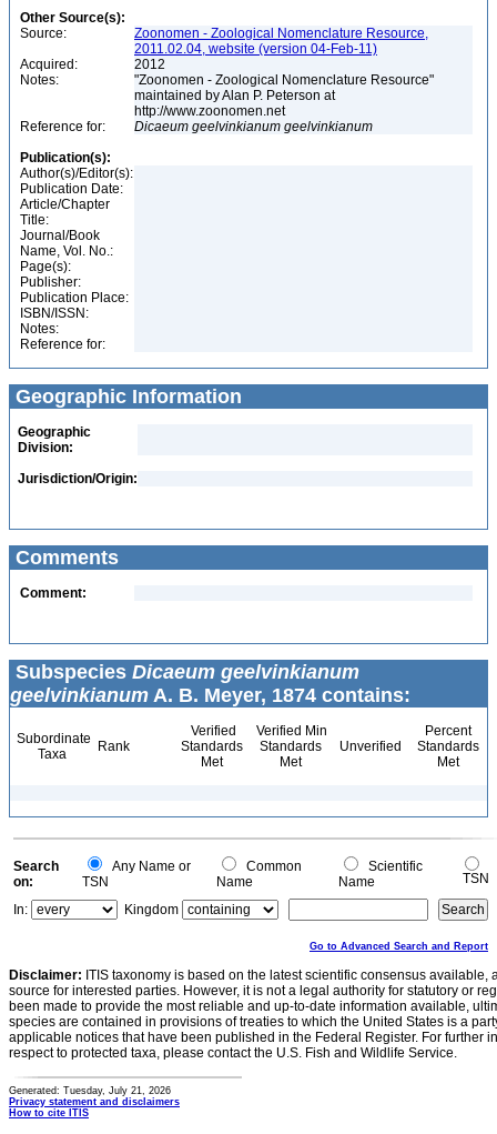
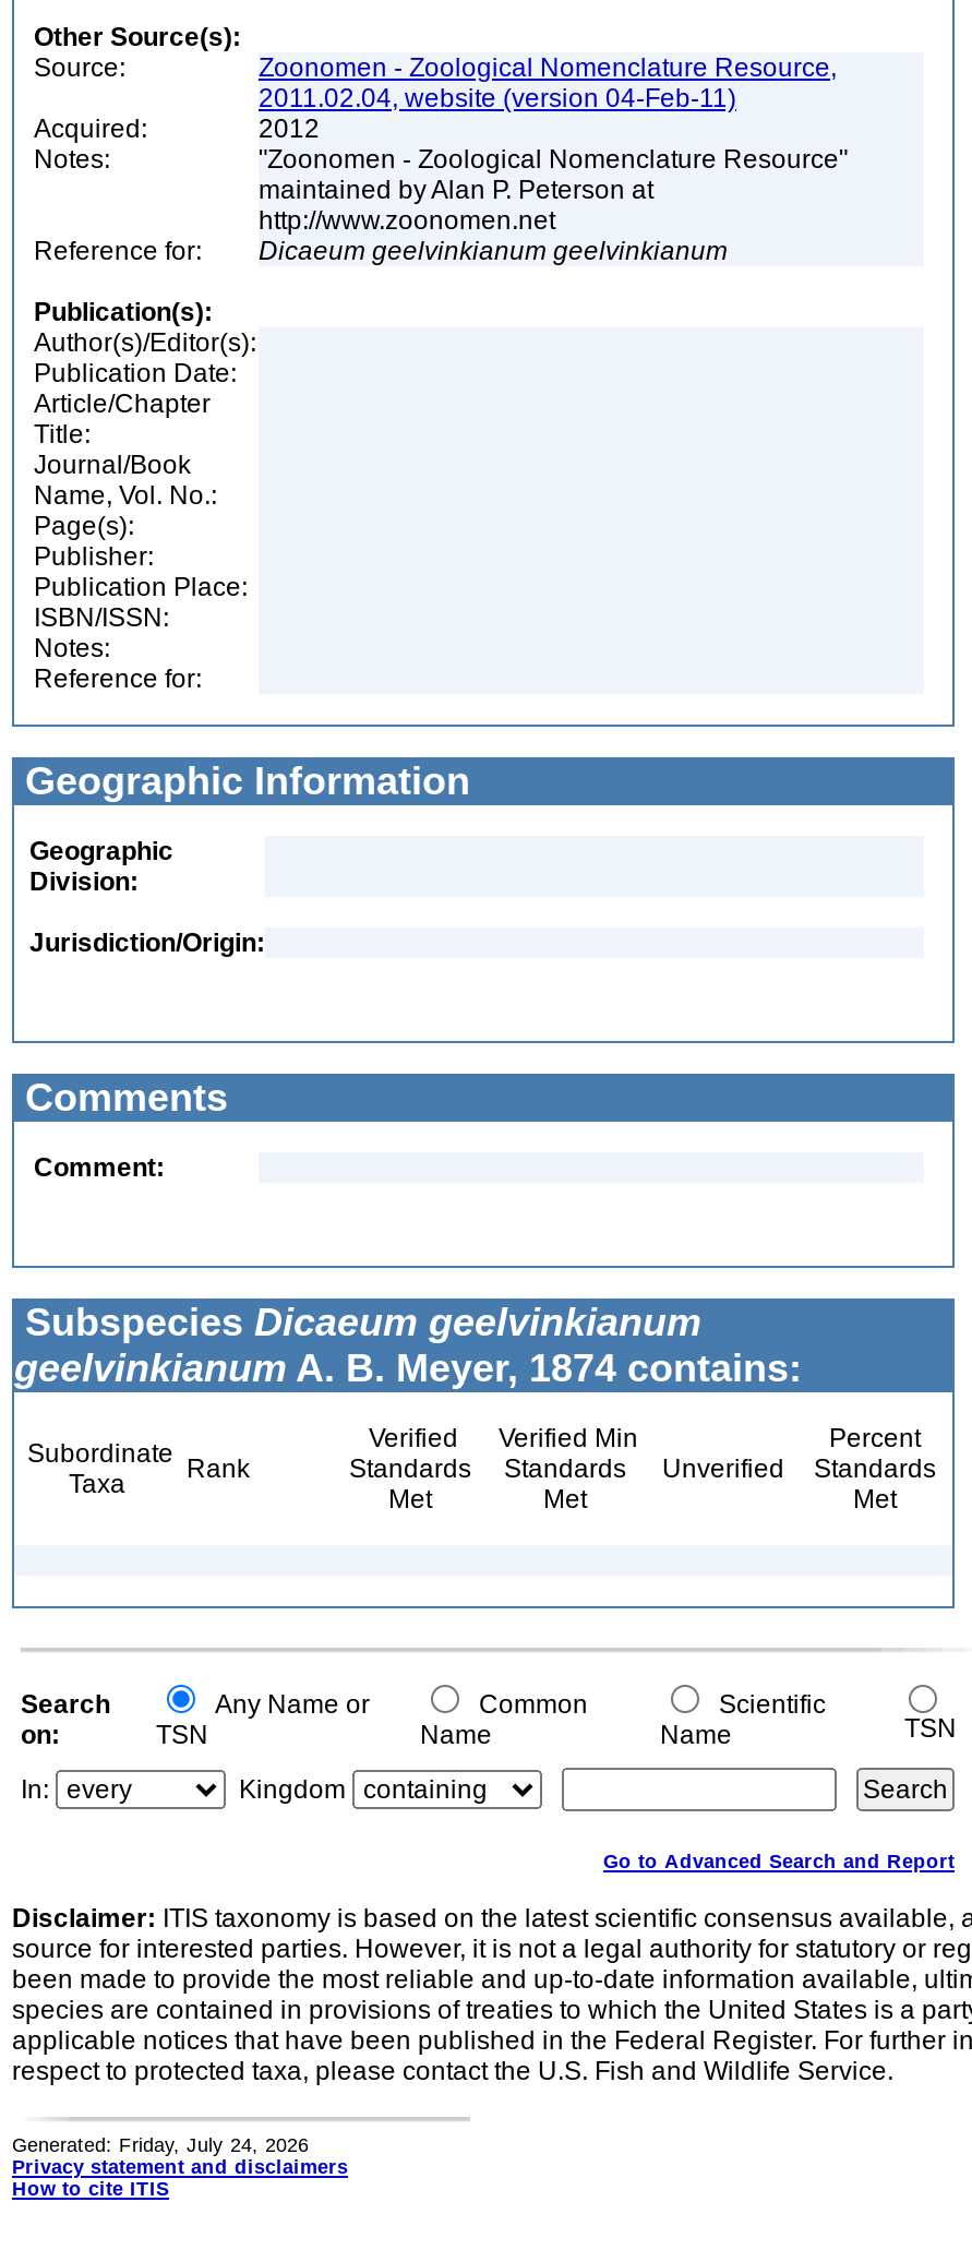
[9,1085,171,1096] Generated: Tuesday, July 21, 2026 -> [12,2134,309,2156] Generated: Friday, July 24, 2026

